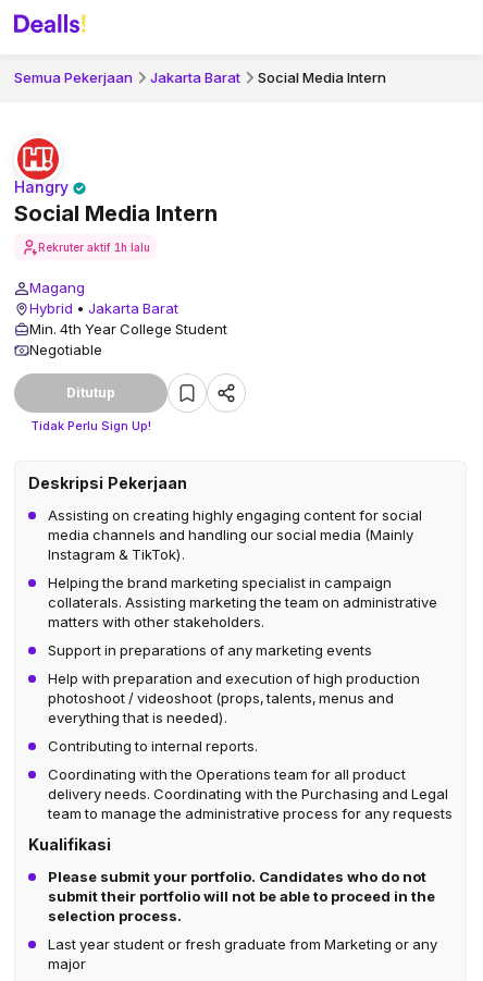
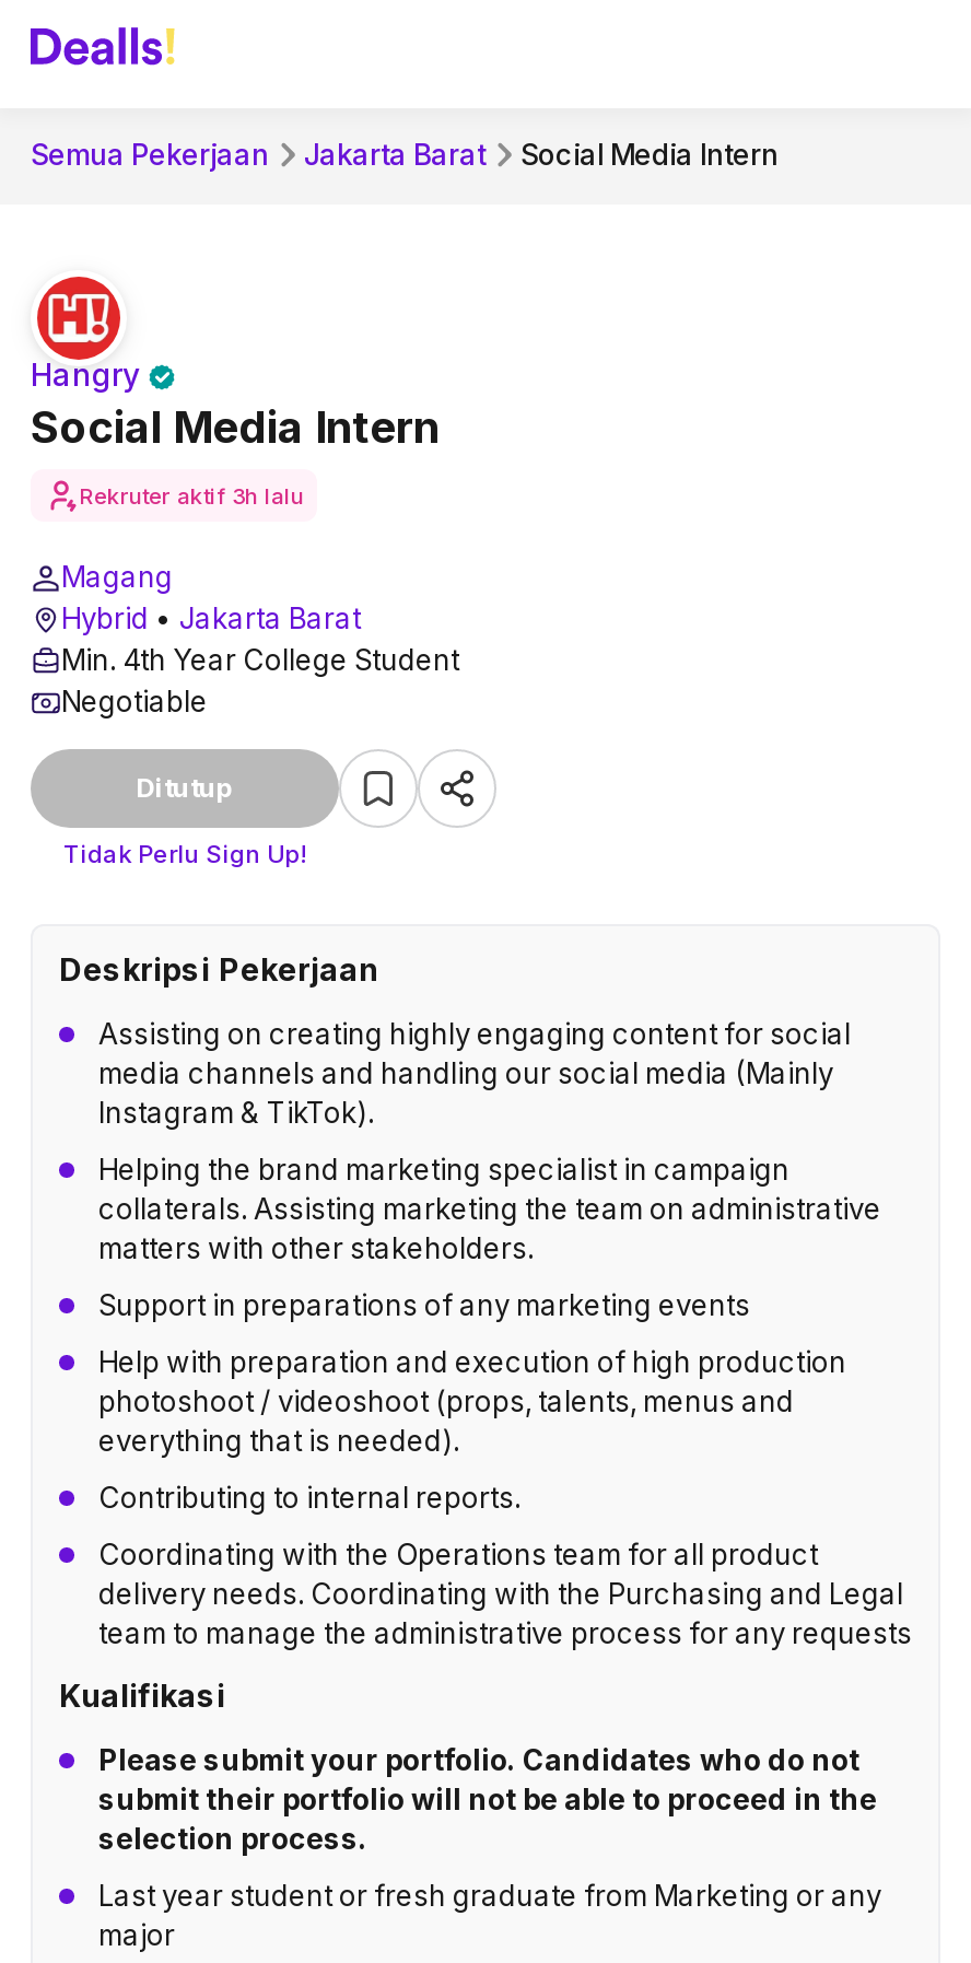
[38,240,150,253] Rekruter aktif 1h lalu -> [79,481,304,507] Rekruter aktif 3h lalu

